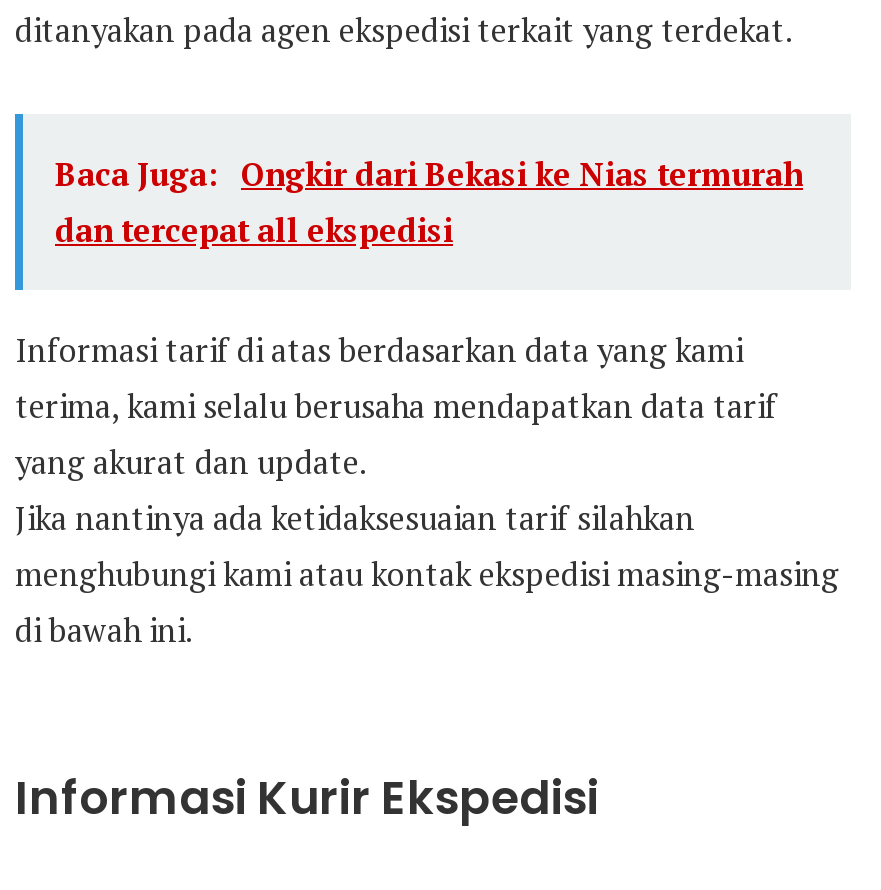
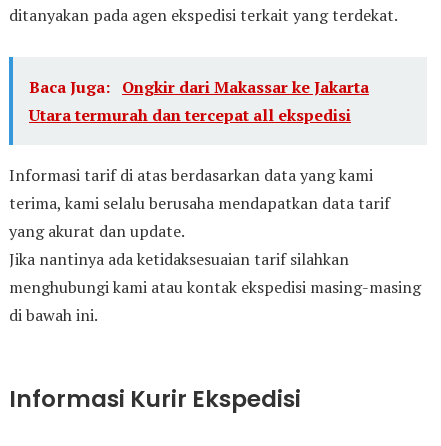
[55,152,803,252] Baca Juga: Ongkir dari Bekasi ke Nias termurah | dan tercepat all ekspedisi -> [29,76,369,126] Baca Juga: Ongkir dari Makassar ke Jakarta | Utara termurah dan tercepat all ekspedisi

